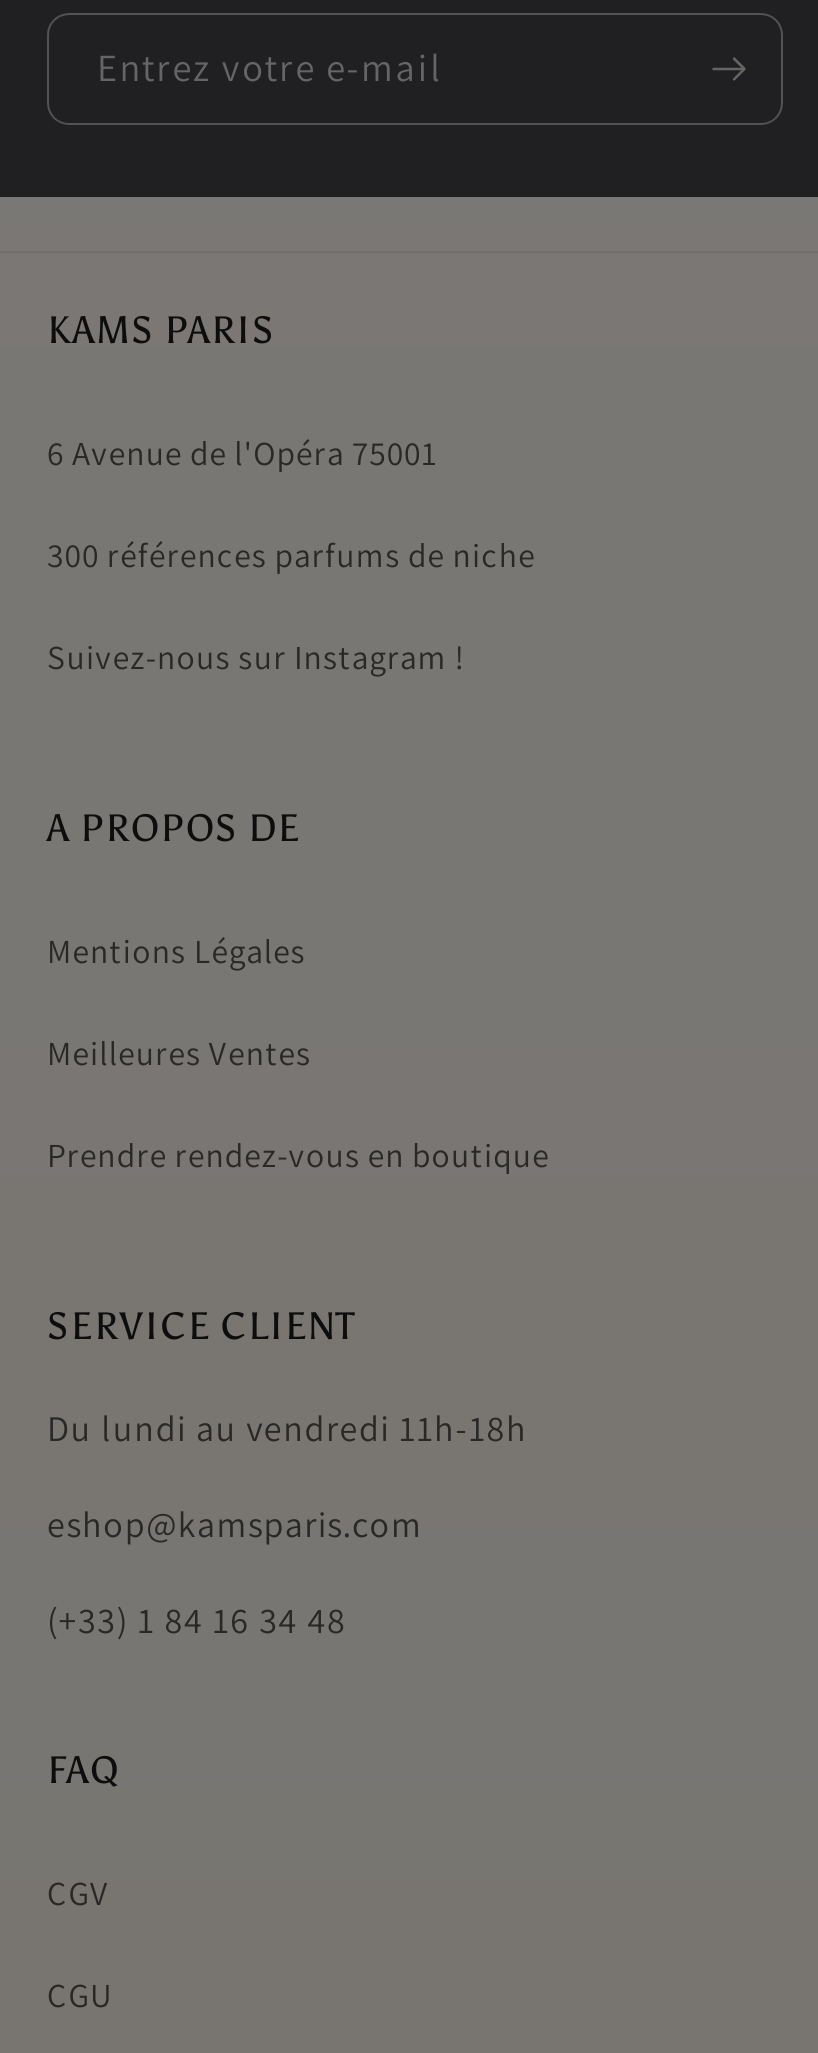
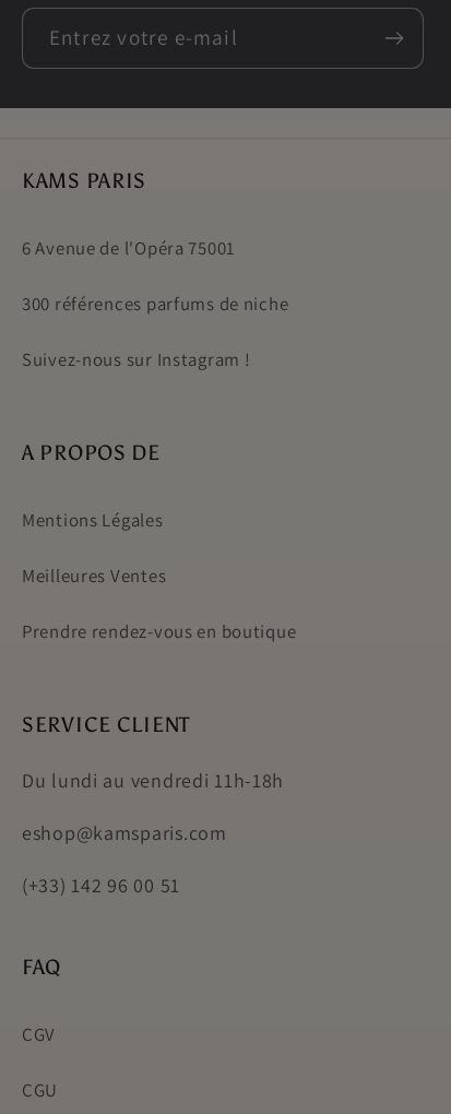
[47,1597,346,1643] (+33) 1 84 16 34 48 -> [22,873,180,898] (+33) 142 96 00 51

